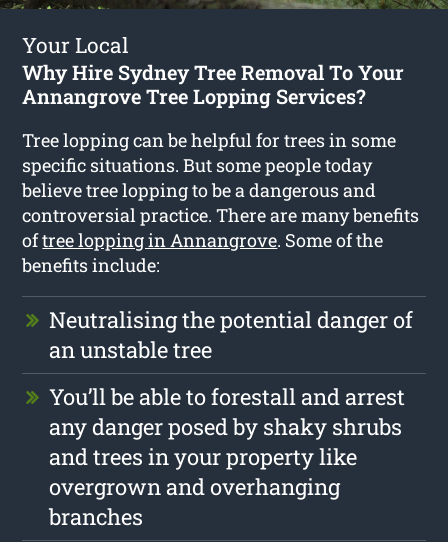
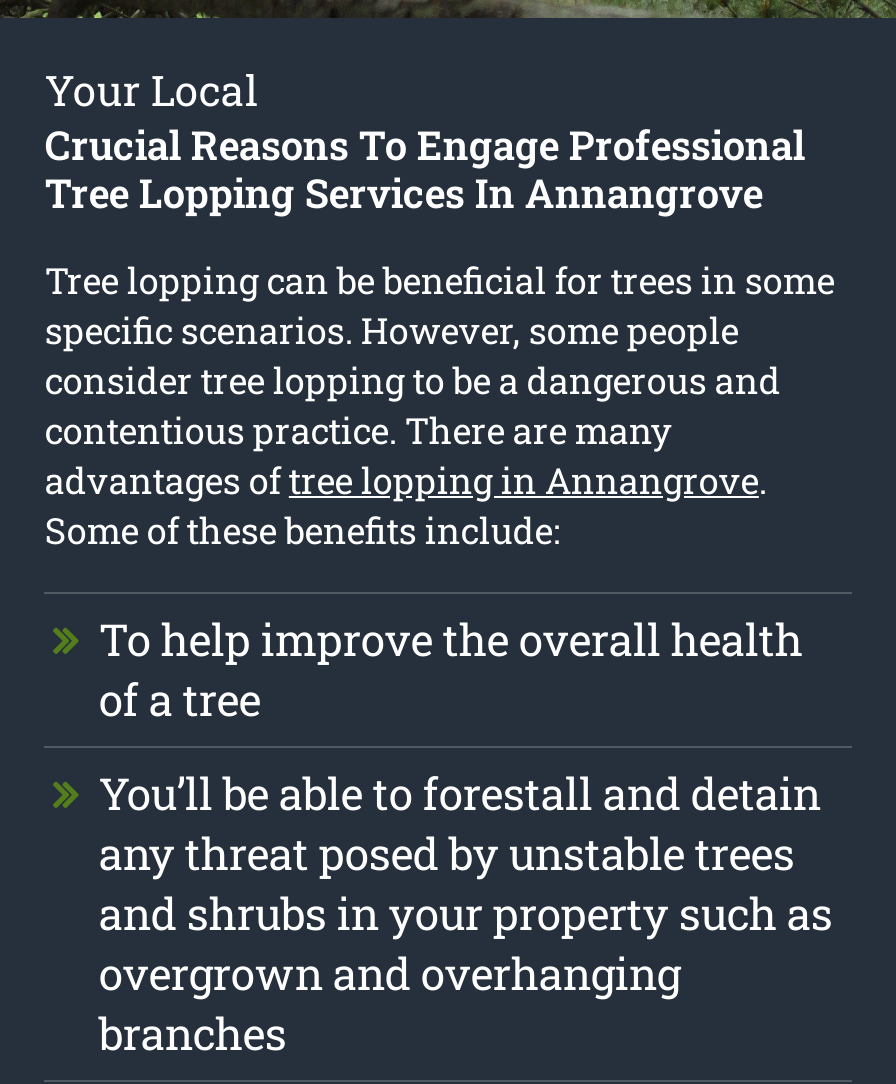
[22,59,404,109] Why Hire Sydney Tree Removal To Your | Annangrove Tree Lopping Services? -> [45,118,805,218] Crucial Reasons To Engage Professional | Tree Lopping Services In Annangrove
[22,128,419,277] Tree lopping can be helpful for trees in some | specific situations. But some people today | believe tree lopping to be a dangerous and | controversial practice. There are many benefits | oftree lopping in Annangrove. Some of the | benefits include: -> [45,256,835,554] Tree lopping can be beneficial for trees in some | specific scenarios. However, some people | consider tree lopping to be a dangerous and | contentious practice. There are many | advantages oftree lopping in Annangrove. | Some of these benefits include:
[49,305,413,364] Neutralising the potential danger of | an unstable tree -> [99,610,803,728] To help improve the overall health | of a tree
[49,382,405,471] You’ll be able to forestall and arrest | any danger posed by shaky shrubs | and trees in your property like -> [99,764,833,942] You’ll be able to forestall and detain | any threat posed by unstable trees | and shrubs in your property such as

